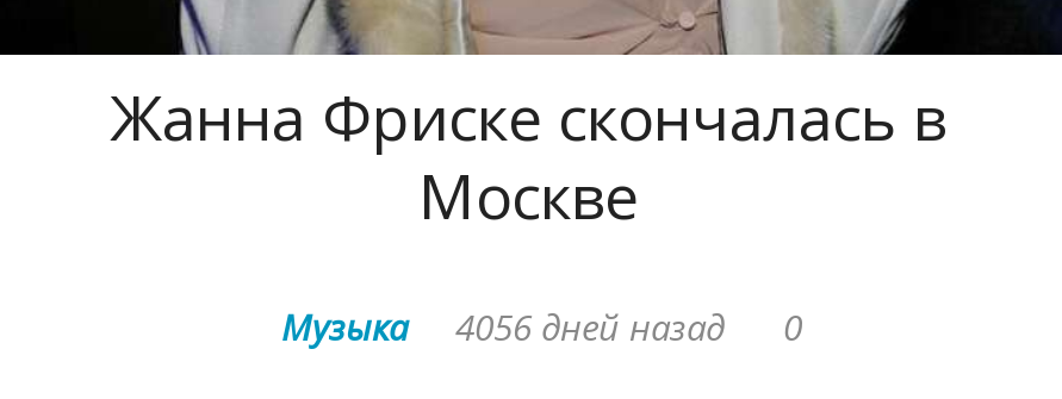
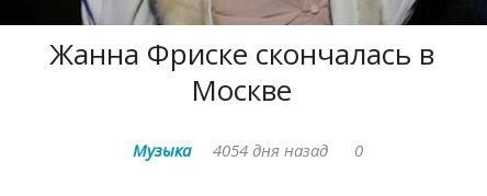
[281,302,802,350] Музыка 4056 дней назад 0 -> [132,139,363,161] Музыка 4054 дня назад 0

